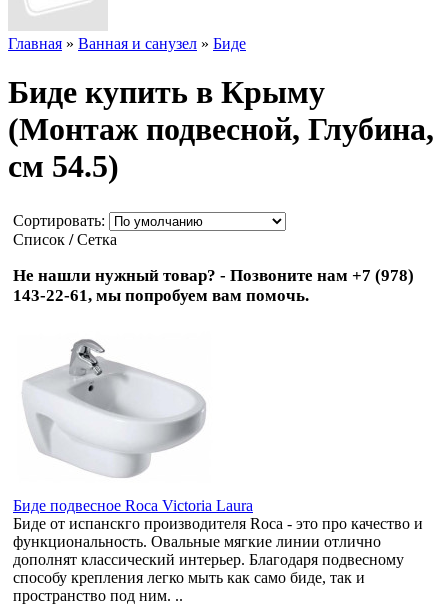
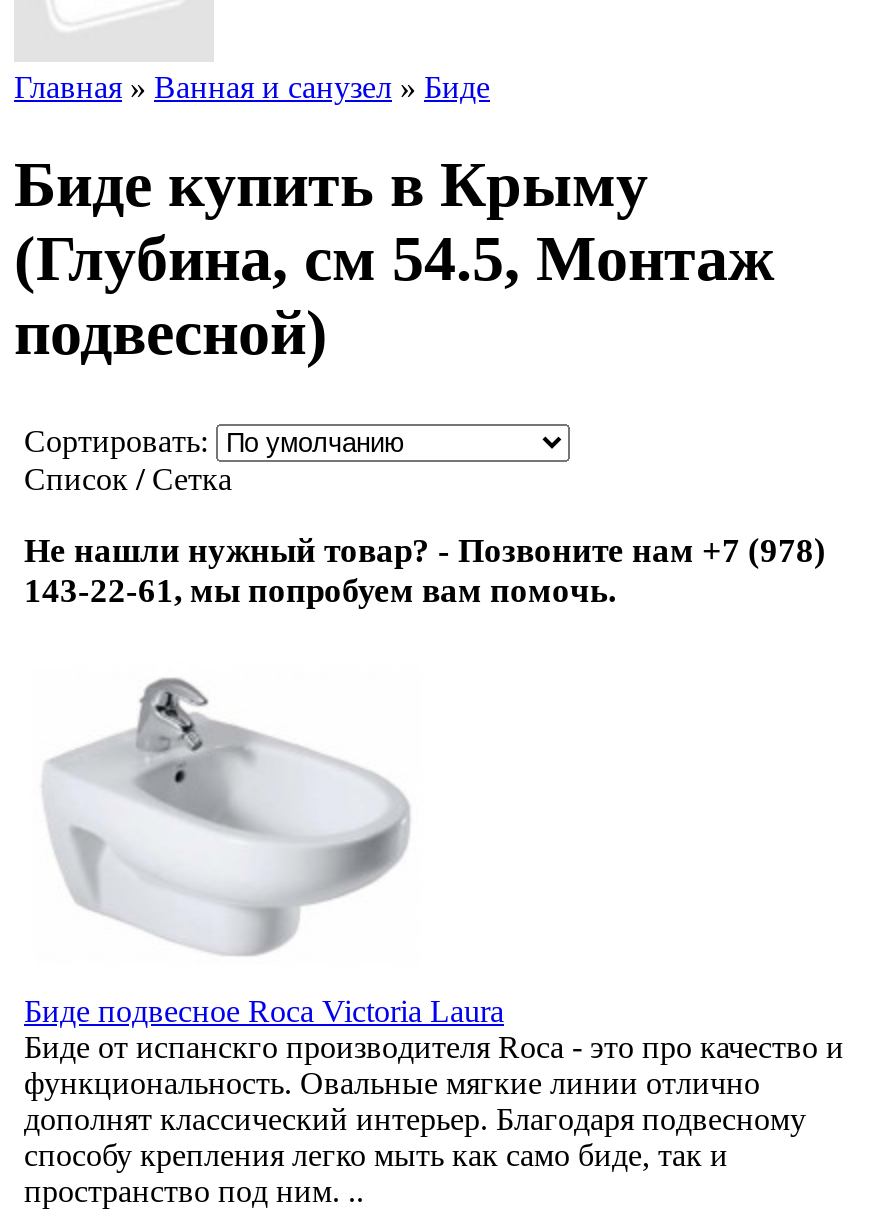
[8,111,434,184] (Монтаж подвесной, Глубина, | см 54.5) -> [14,222,774,368] (Глубина, см 54.5, Монтаж | подвесной)

